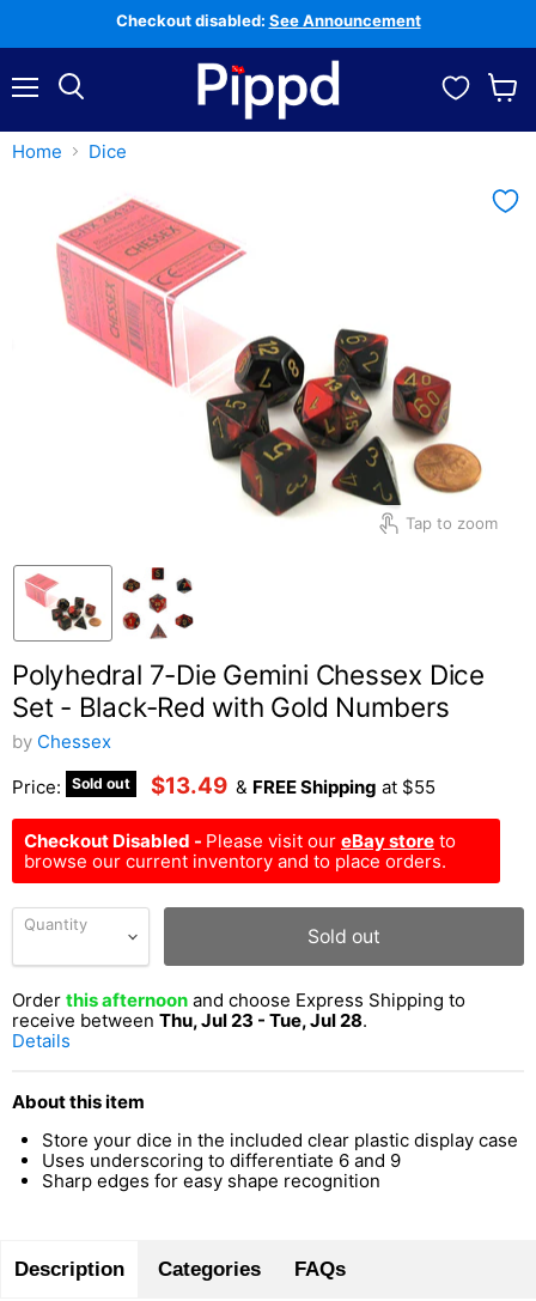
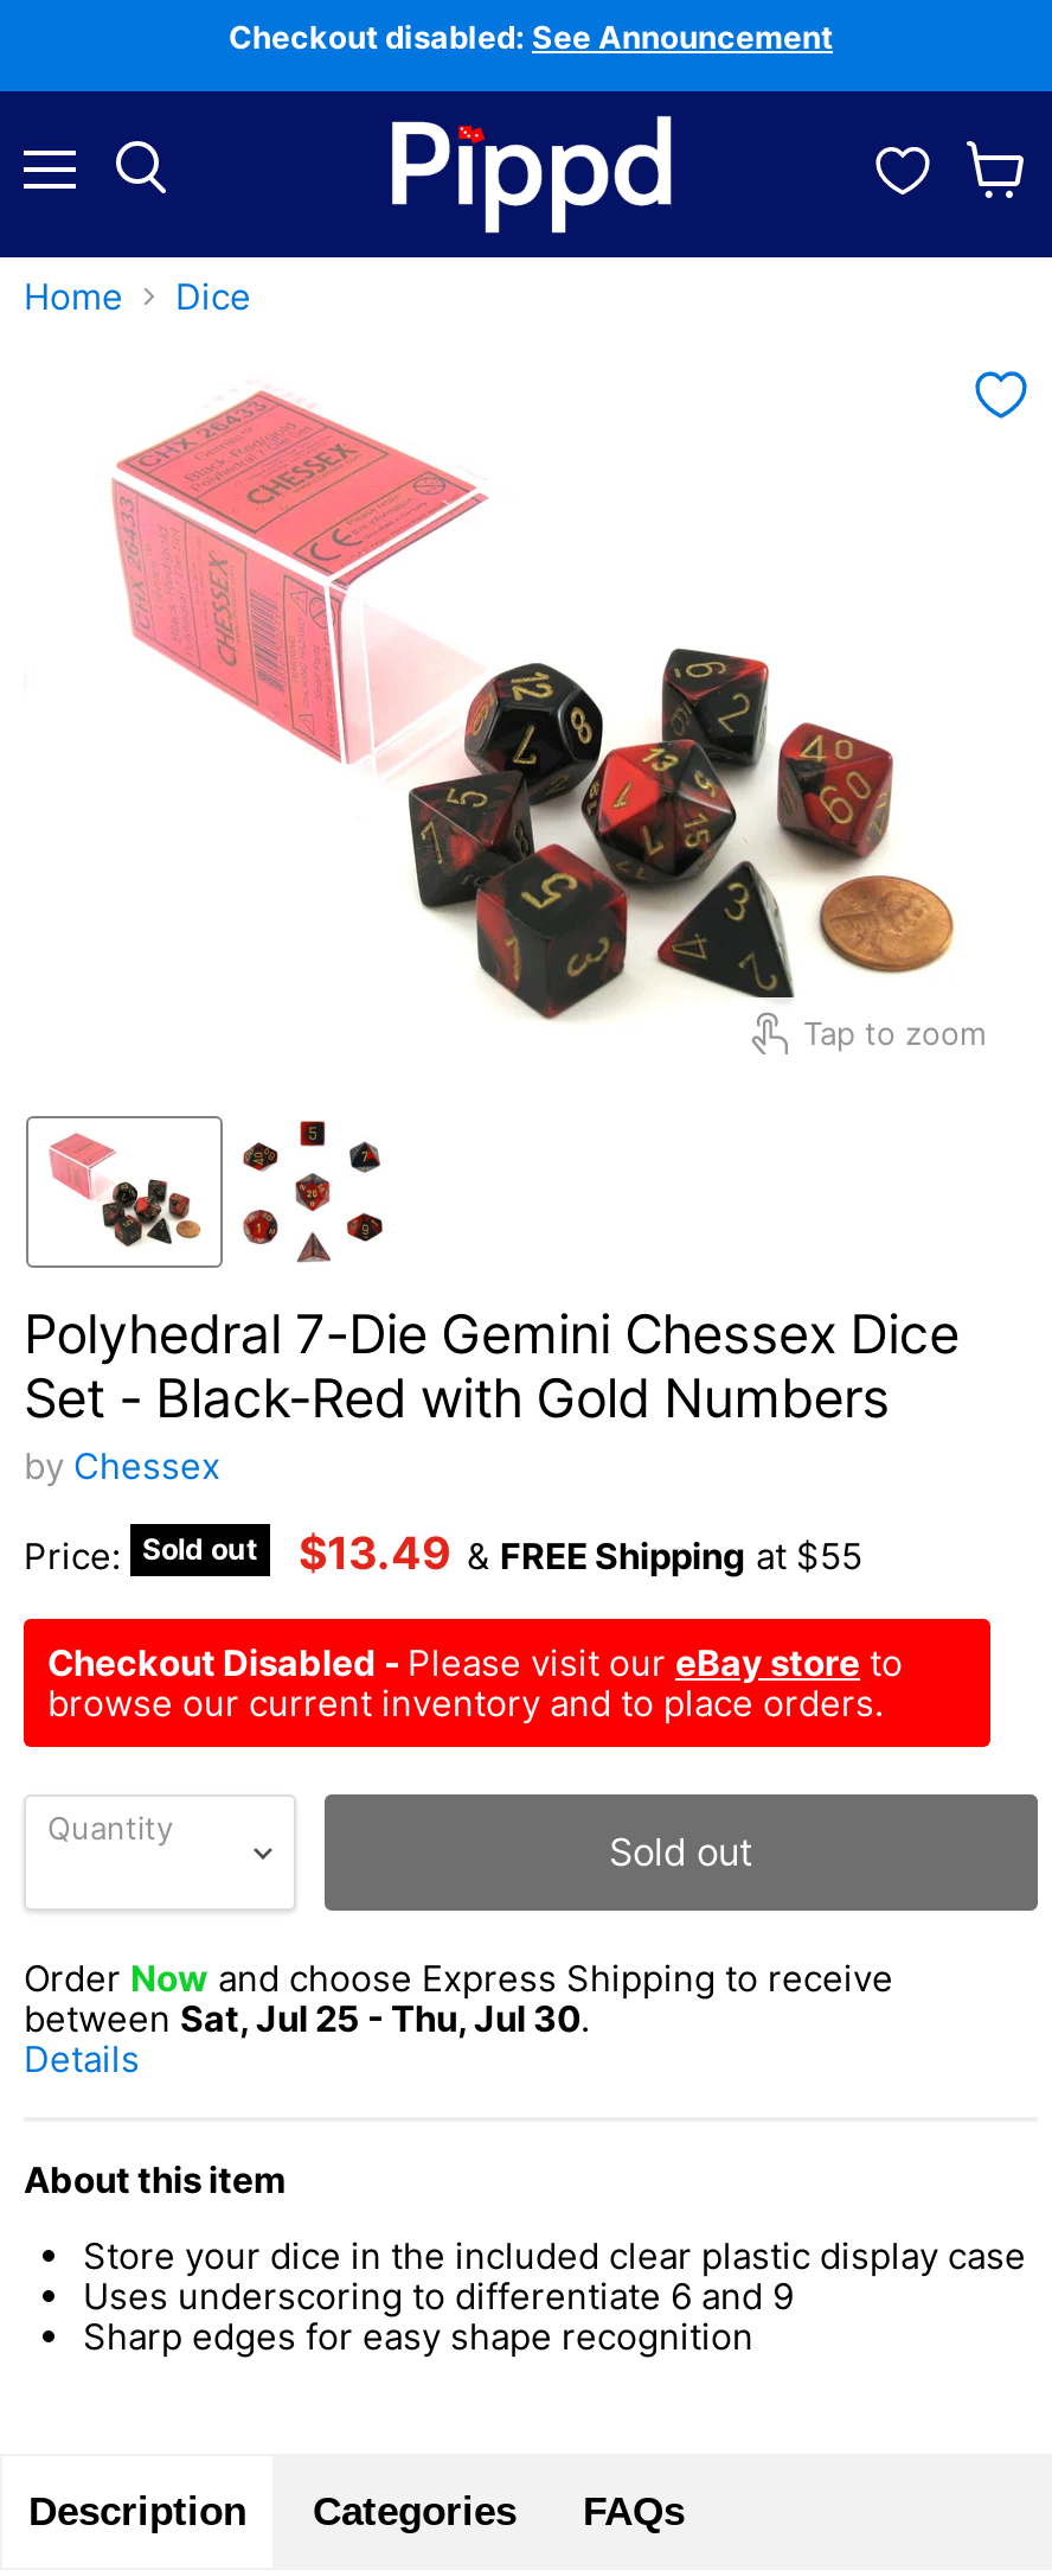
[12,989,465,1032] Order this afternoon and choose Express Shipping to | receive between Thu, Jul 23 - Tue, Jul 28. -> [24,1956,893,2041] Order Now and choose Express Shipping to receive | between Sat, Jul 25 - Thu, Jul 30.

